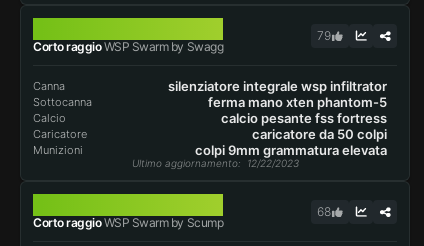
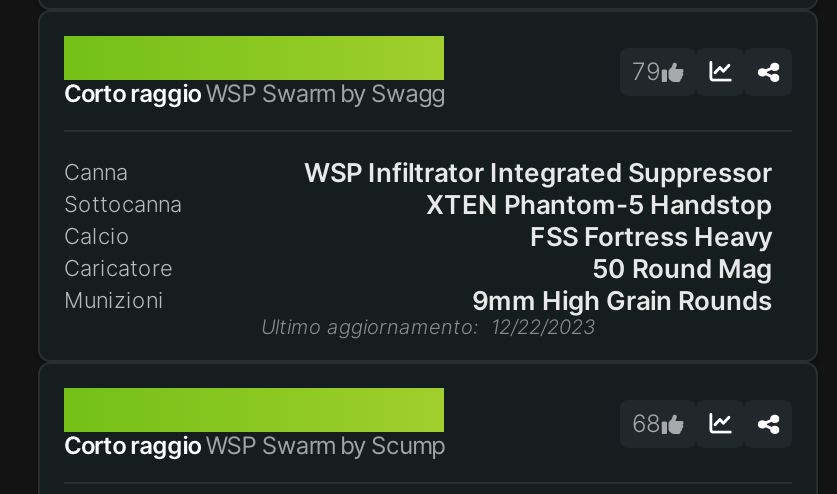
[168,78,387,94] silenziatore integrale wsp infiltrator -> [304,156,772,188] WSP Infiltrator Integrated Suppressor
[208,94,387,110] ferma mano xten phantom-5 -> [426,188,772,220] XTEN Phantom-5 Handstop
[221,110,387,126] calcio pesante fss fortress -> [530,220,772,252] FSS Fortress Heavy
[252,126,387,142] caricatore da 50 colpi -> [592,252,772,284] 50 Round Mag
[195,142,387,158] colpi 9mm grammatura elevata -> [472,284,772,316] 9mm High Grain Rounds

